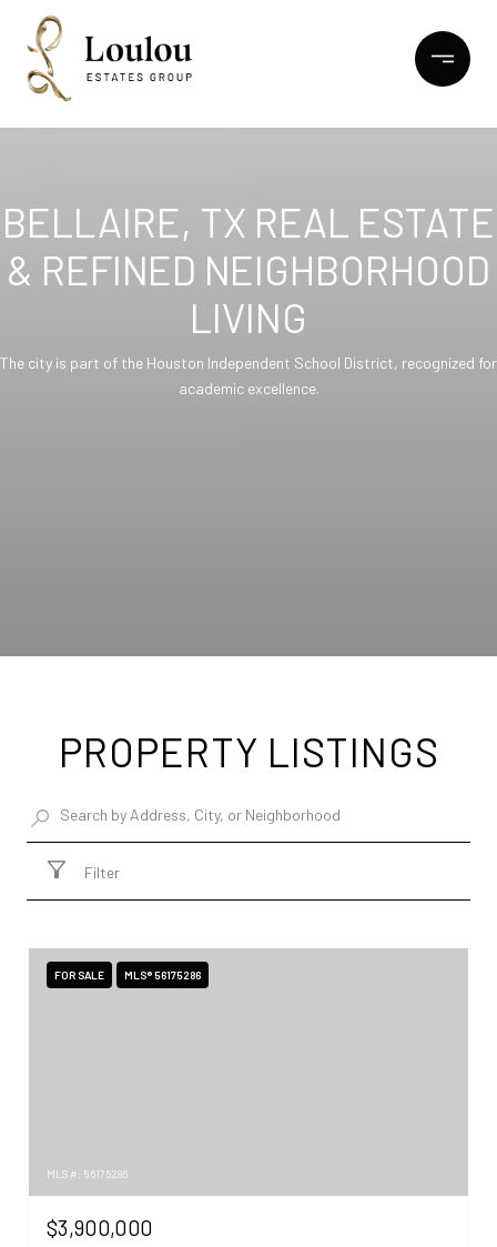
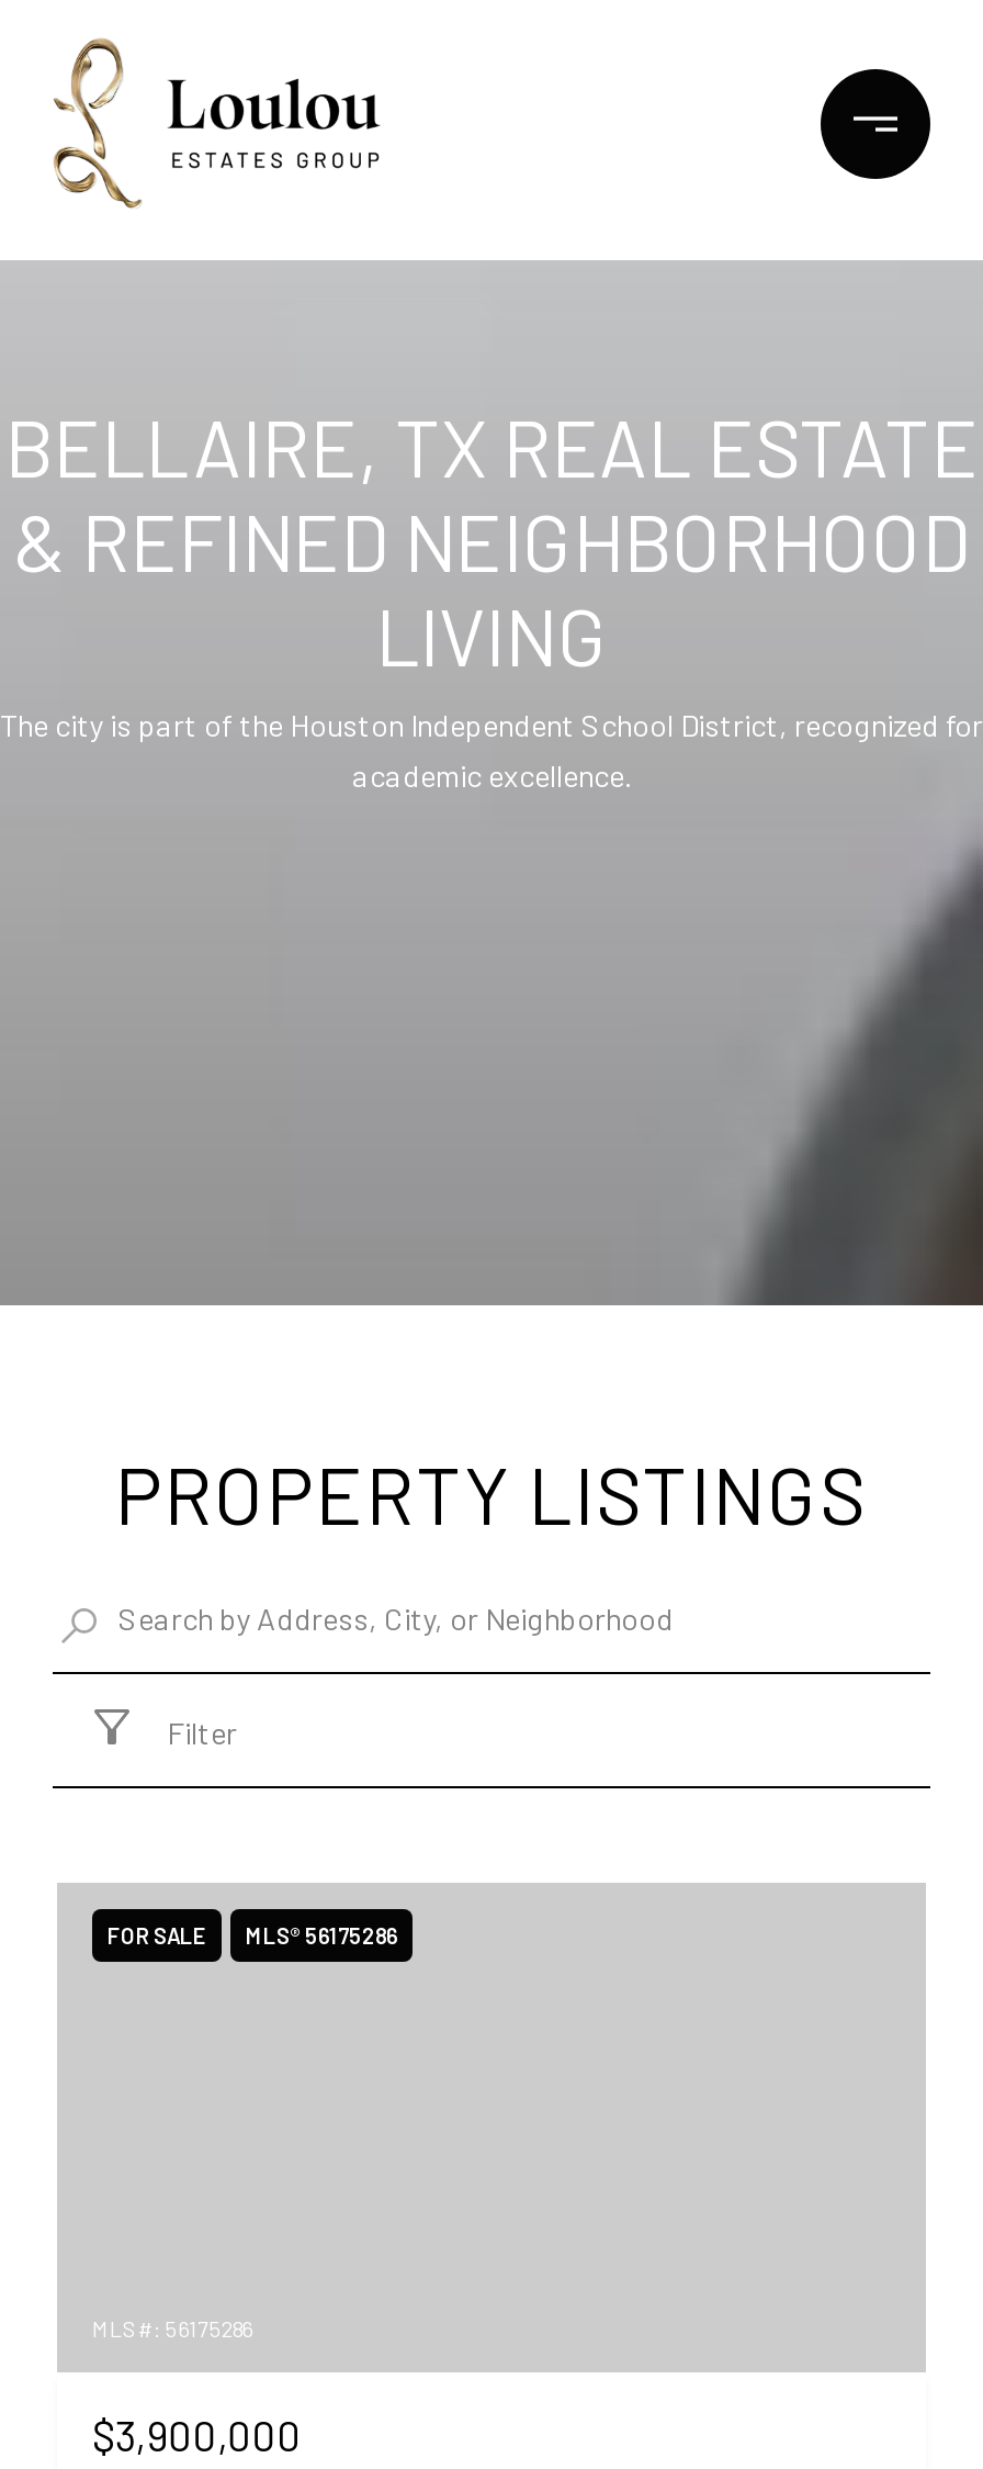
none -> [739,851,976,1305] [image]

